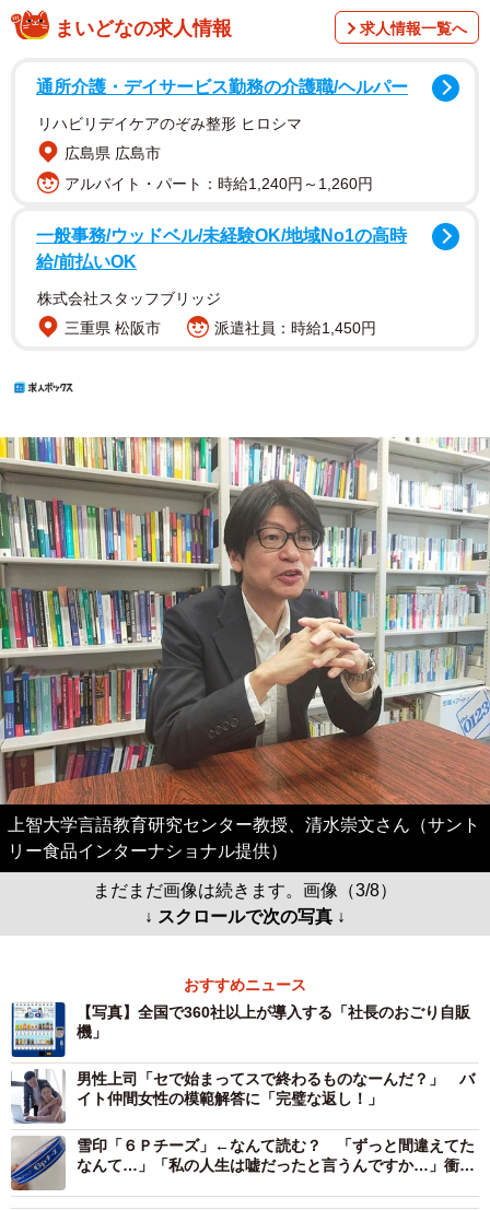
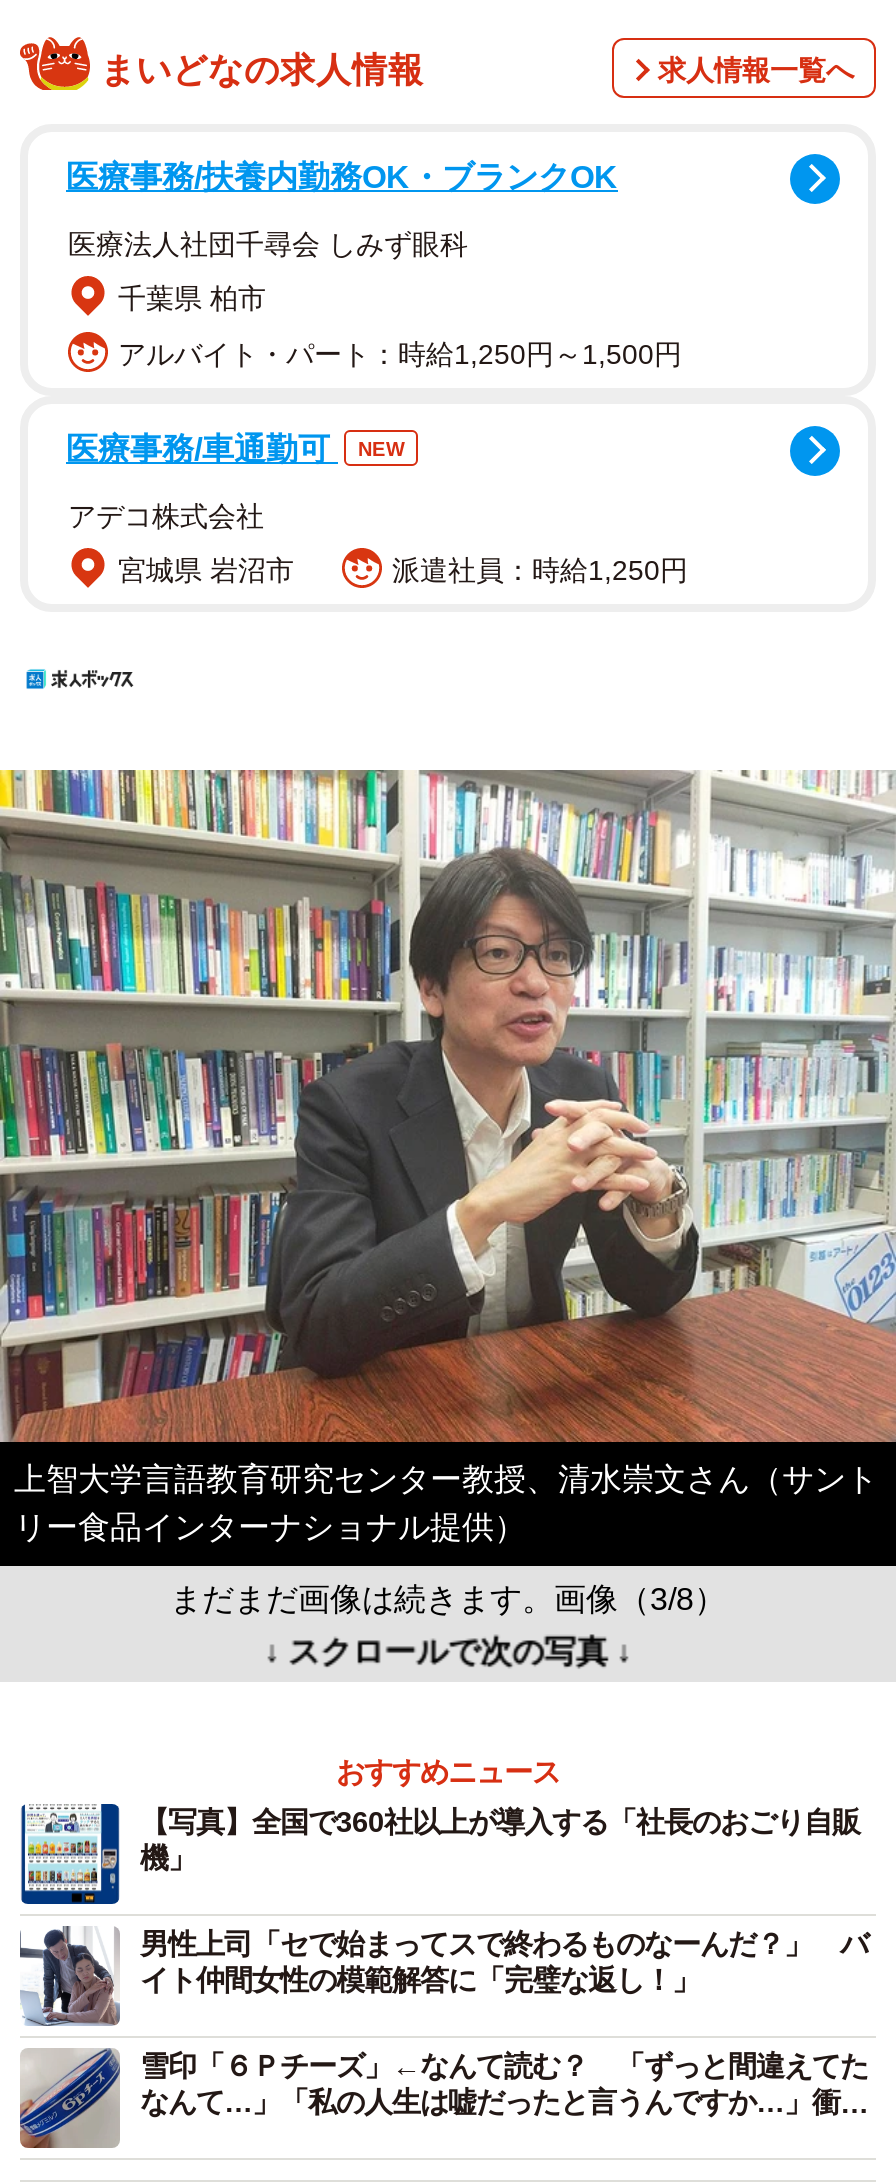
[36,78,408,97] 通所介護・デイサービス勤務の介護職/ヘルパー -> [66,161,618,195] 医療事務/扶養内勤務OK・ブランクOK
[37,115,302,133] リハビリデイケアのぞみ整形 ヒロシマ -> [68,229,468,261] 医療法人社団千尋会 しみず眼科
[65,145,161,162] 広島県 広島市 -> [118,283,266,315] 千葉県 柏市
[65,175,373,193] アルバイト・パート：時給1,240円～1,260円 -> [118,339,682,371] アルバイト・パート：時給1,250円～1,500円
[36,227,407,272] 一般事務/ウッドベル/未経験OK/地域No1の高時 | 給/前払いOK -> [66,433,404,467] 医療事務/車通勤可 | NEW
[37,290,221,308] 株式会社スタッフブリッジ -> [68,501,264,533] アデコ株式会社
[65,320,376,337] 三重県 松阪市 | 派遣社員：時給1,450円 -> [118,555,688,587] 宮城県 岩沼市 | 派遣社員：時給1,250円

